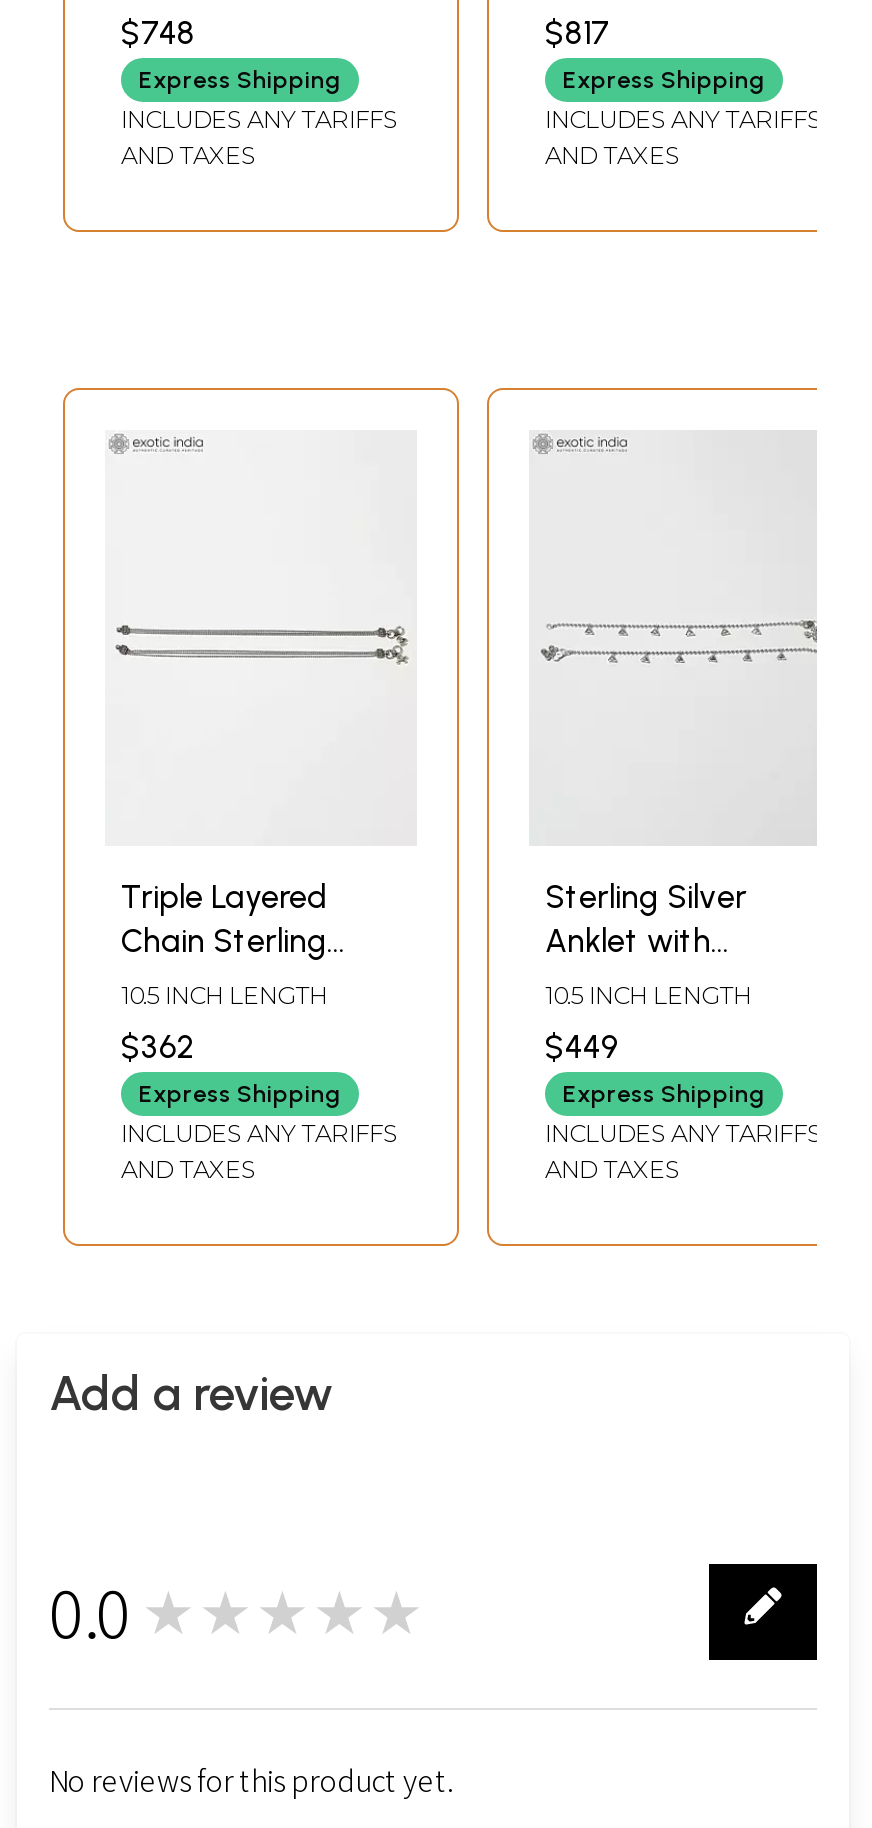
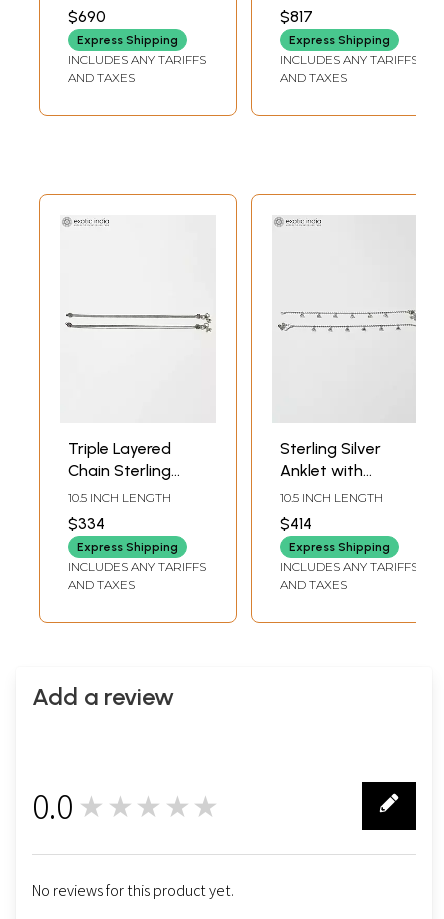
[121,14,195,52] $748 -> [68,7,106,26] $690
[121,1028,195,1066] $362 -> [68,514,105,533] $334
[545,1028,619,1066] $449 -> [280,514,312,533] $414

